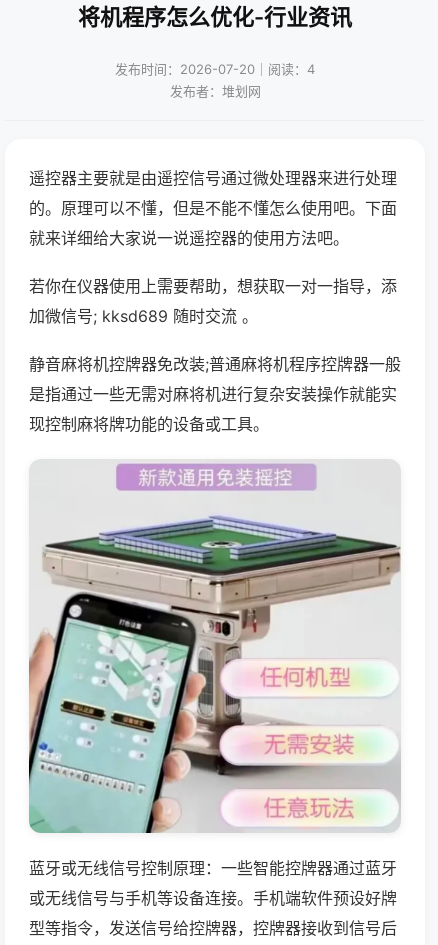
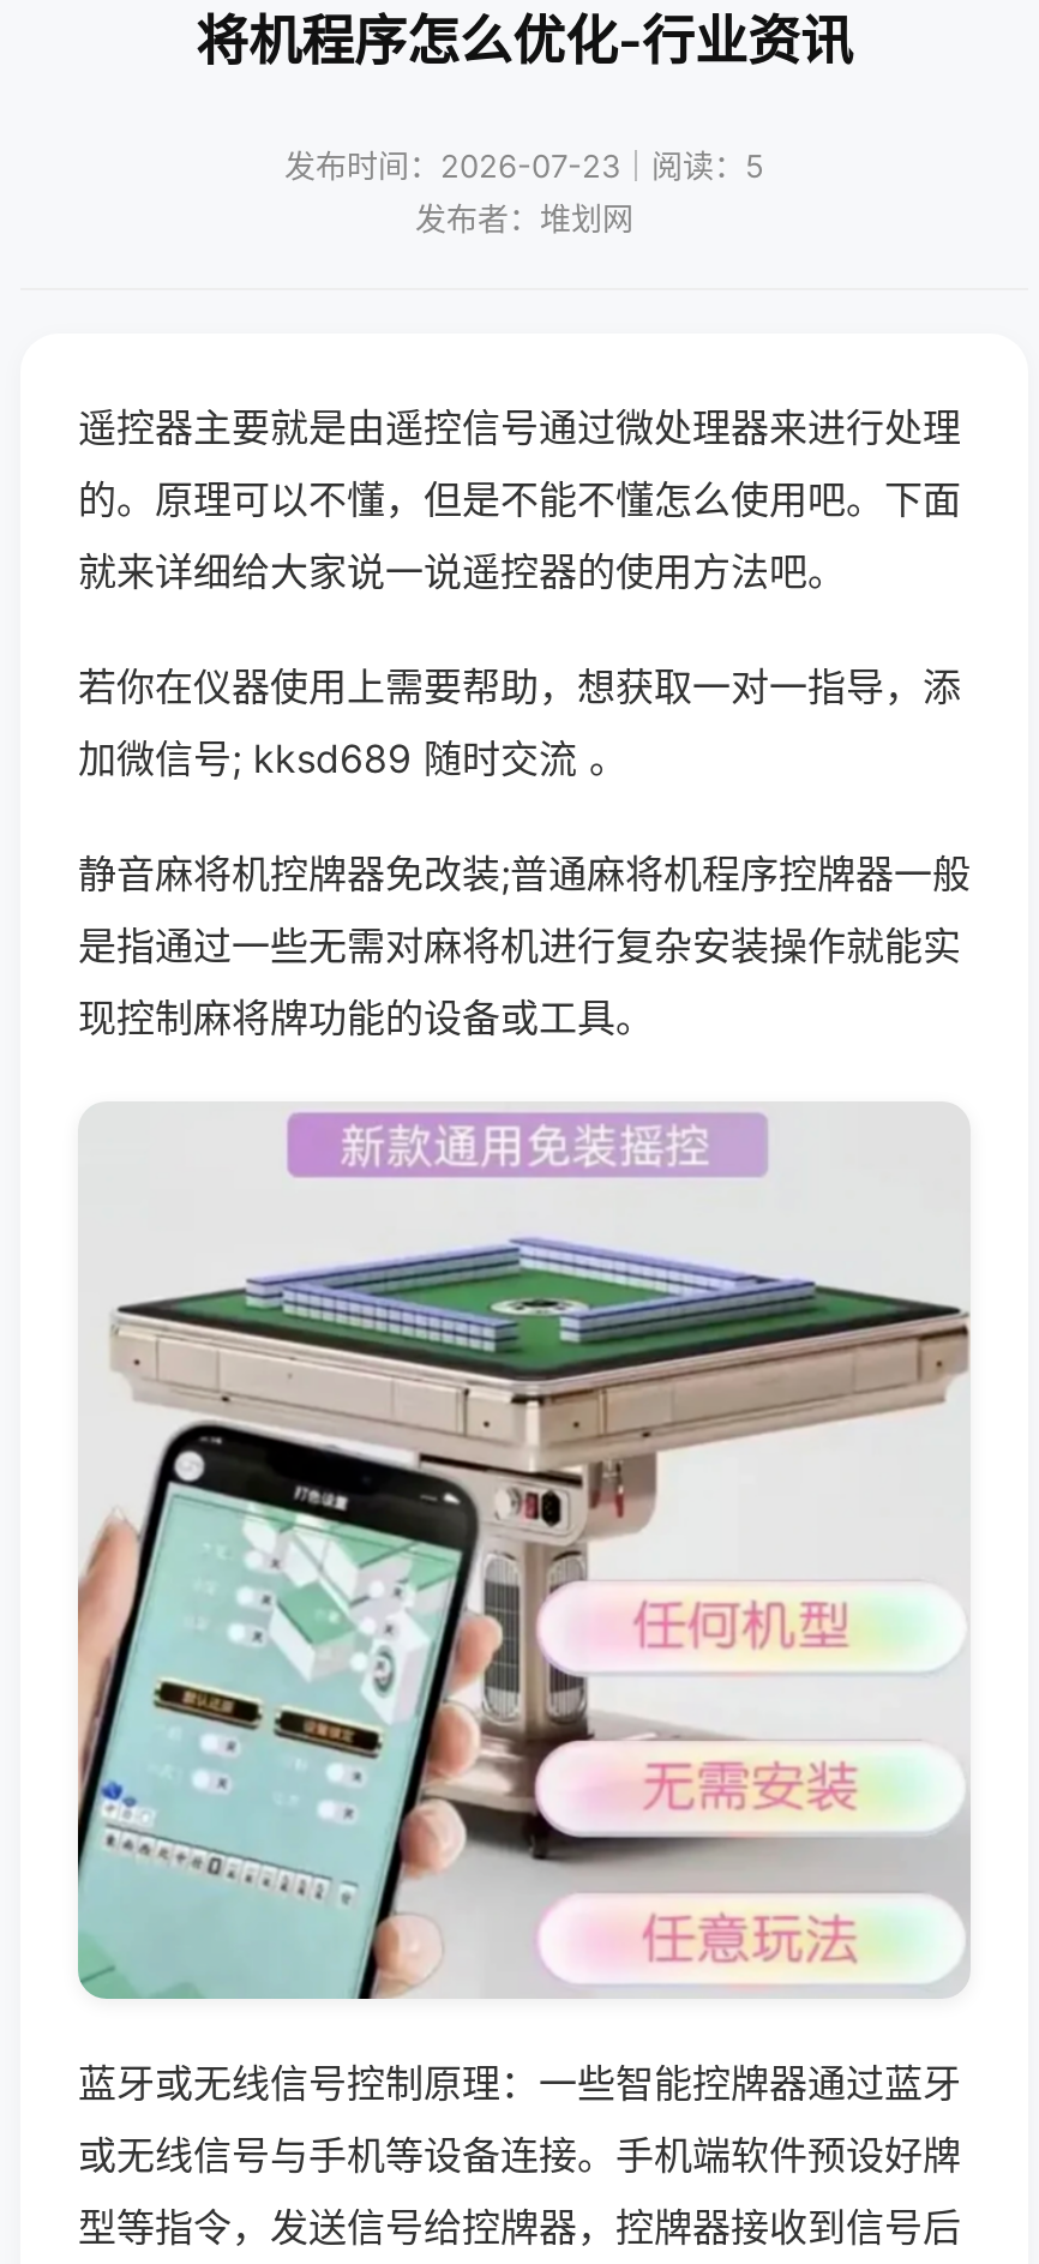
[115,61,315,77] 发布时间：2026-07-20｜阅读：4 -> [284,146,764,185] 发布时间：2026-07-23｜阅读：5

